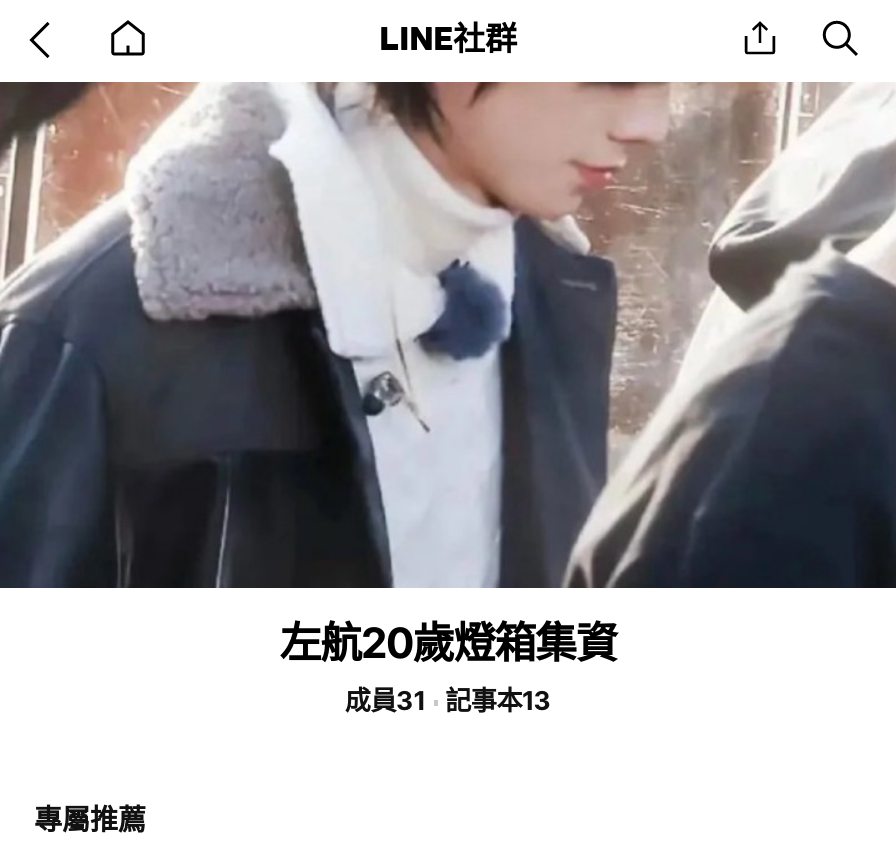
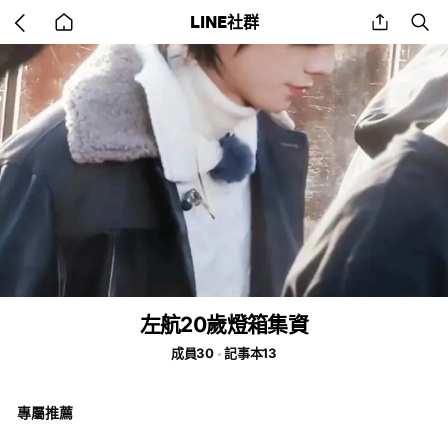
[345,684,551,716] 成員31 記事本13 -> [171,345,277,361] 成員30 記事本13

